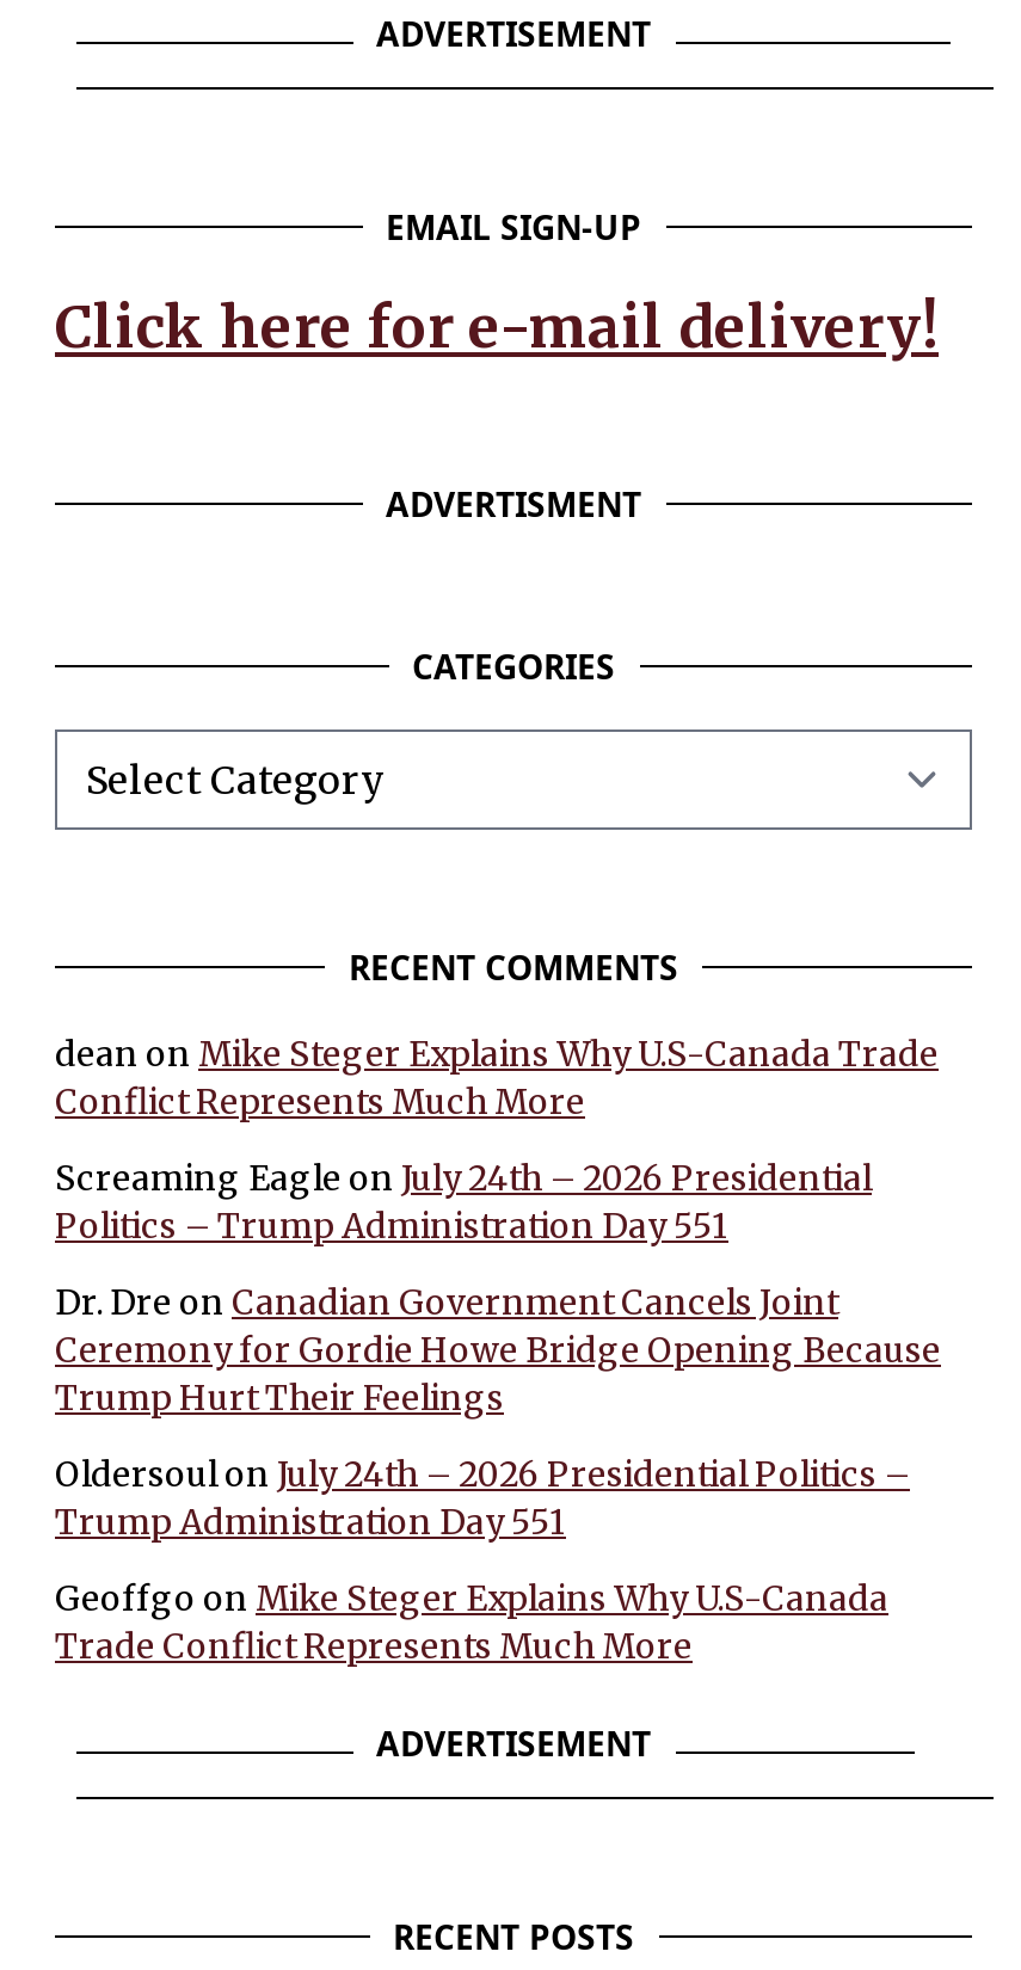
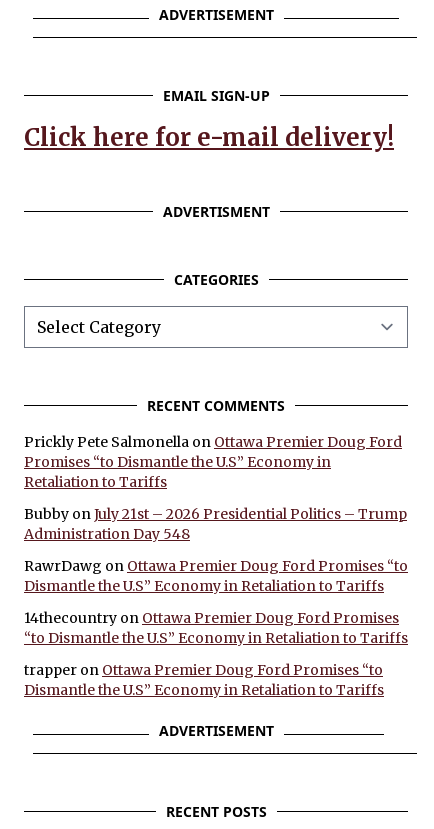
[55,1032,939,1123] dean on Mike Steger Explains Why U.S-Canada Trade | Conflict Represents Much More -> [24,433,402,491] Prickly Pete Salmonella on Ottawa Premier Doug Ford | Promises “to Dismantle the U.S” Economy in | Retaliation to Tariffs
[55,1156,872,1247] Screaming Eagle on July 24th – 2026 Presidential | Politics – Trump Administration Day 551 -> [24,505,407,543] Bubby on July 21st – 2026 Presidential Politics – Trump | Administration Day 548
[55,1280,941,1419] Dr. Dre on Canadian Government Cancels Joint | Ceremony for Gordie Howe Bridge Opening Because | Trump Hurt Their Feelings -> [24,557,408,595] RawrDawg on Ottawa Premier Doug Ford Promises “to | Dismantle the U.S” Economy in Retaliation to Tariffs
[55,1452,910,1543] Oldersoulon July 24th – 2026 Presidential Politics – | Trump Administration Day 551 -> [24,609,408,647] 14thecountryon Ottawa Premier Doug Ford Promises | “to Dismantle the U.S” Economy in Retaliation to Tariffs
[55,1576,888,1667] Geoffgo on Mike Steger Explains Why U.S-Canada | Trade Conflict Represents Much More -> [24,661,384,699] trapper on Ottawa Premier Doug Ford Promises “to | Dismantle the U.S” Economy in Retaliation to Tariffs

